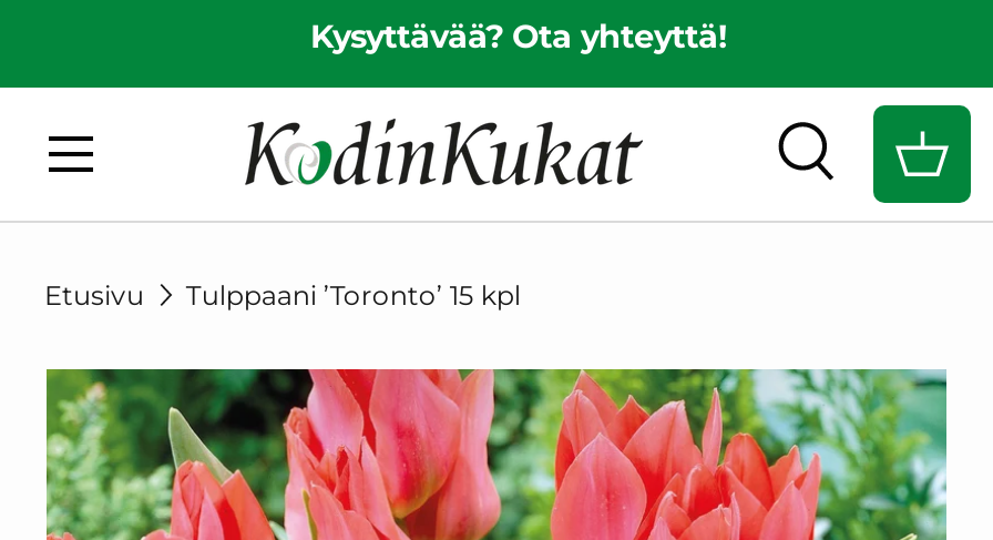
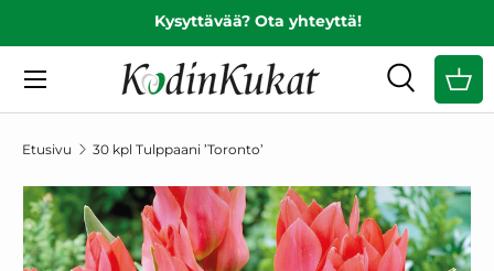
[186,278,521,312] Tulppaani ’Toronto’ 15 kpl -> [93,141,263,158] 30 kpl Tulppaani ’Toronto’

